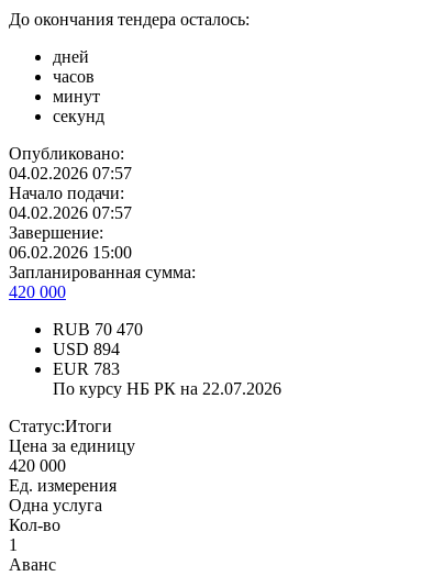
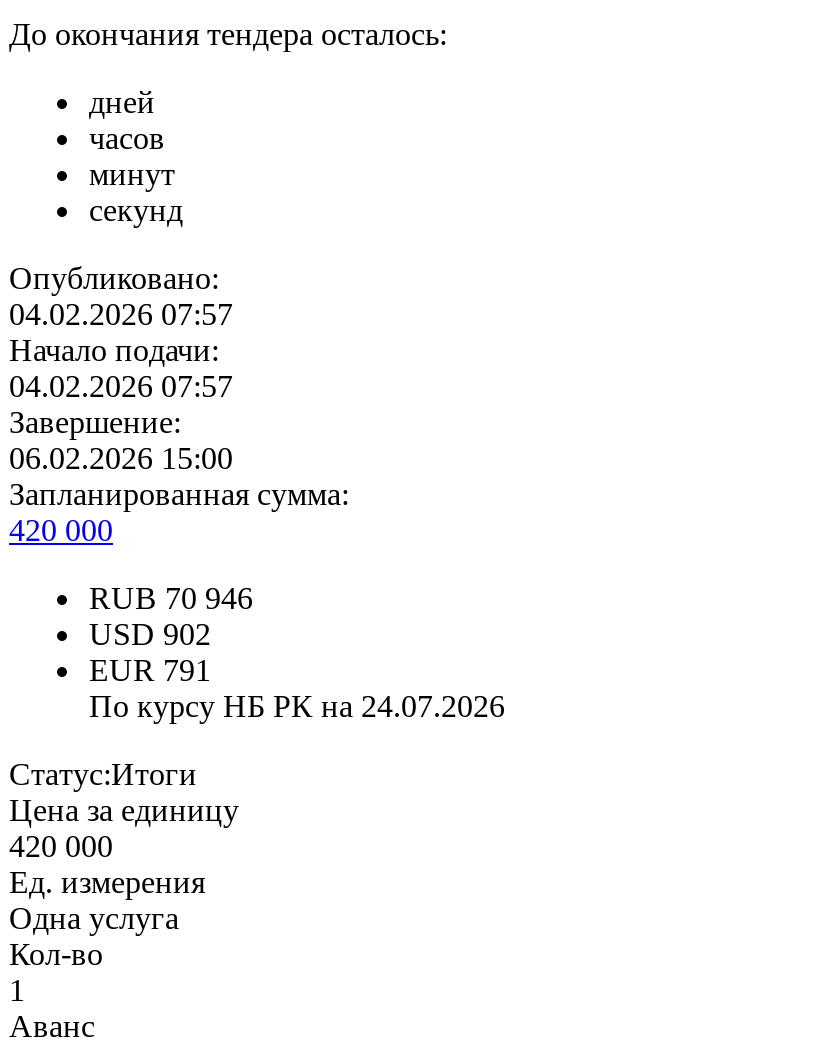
[53,320,143,339] RUB 70 470 -> [89,581,253,615] RUB 70 946
[53,340,120,359] USD 894 -> [89,617,211,651] USD 902
[53,360,120,378] EUR 783 -> [89,653,211,687] EUR 791
[53,379,281,398] По курсу НБ РК на 22.07.2026 -> [89,689,505,723] По курсу НБ РК на 24.07.2026

